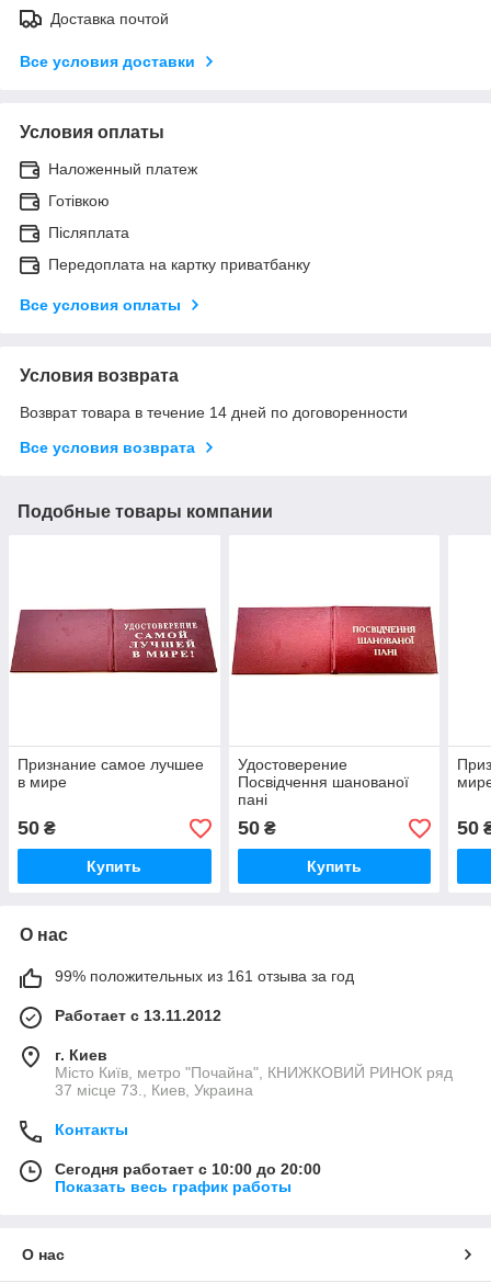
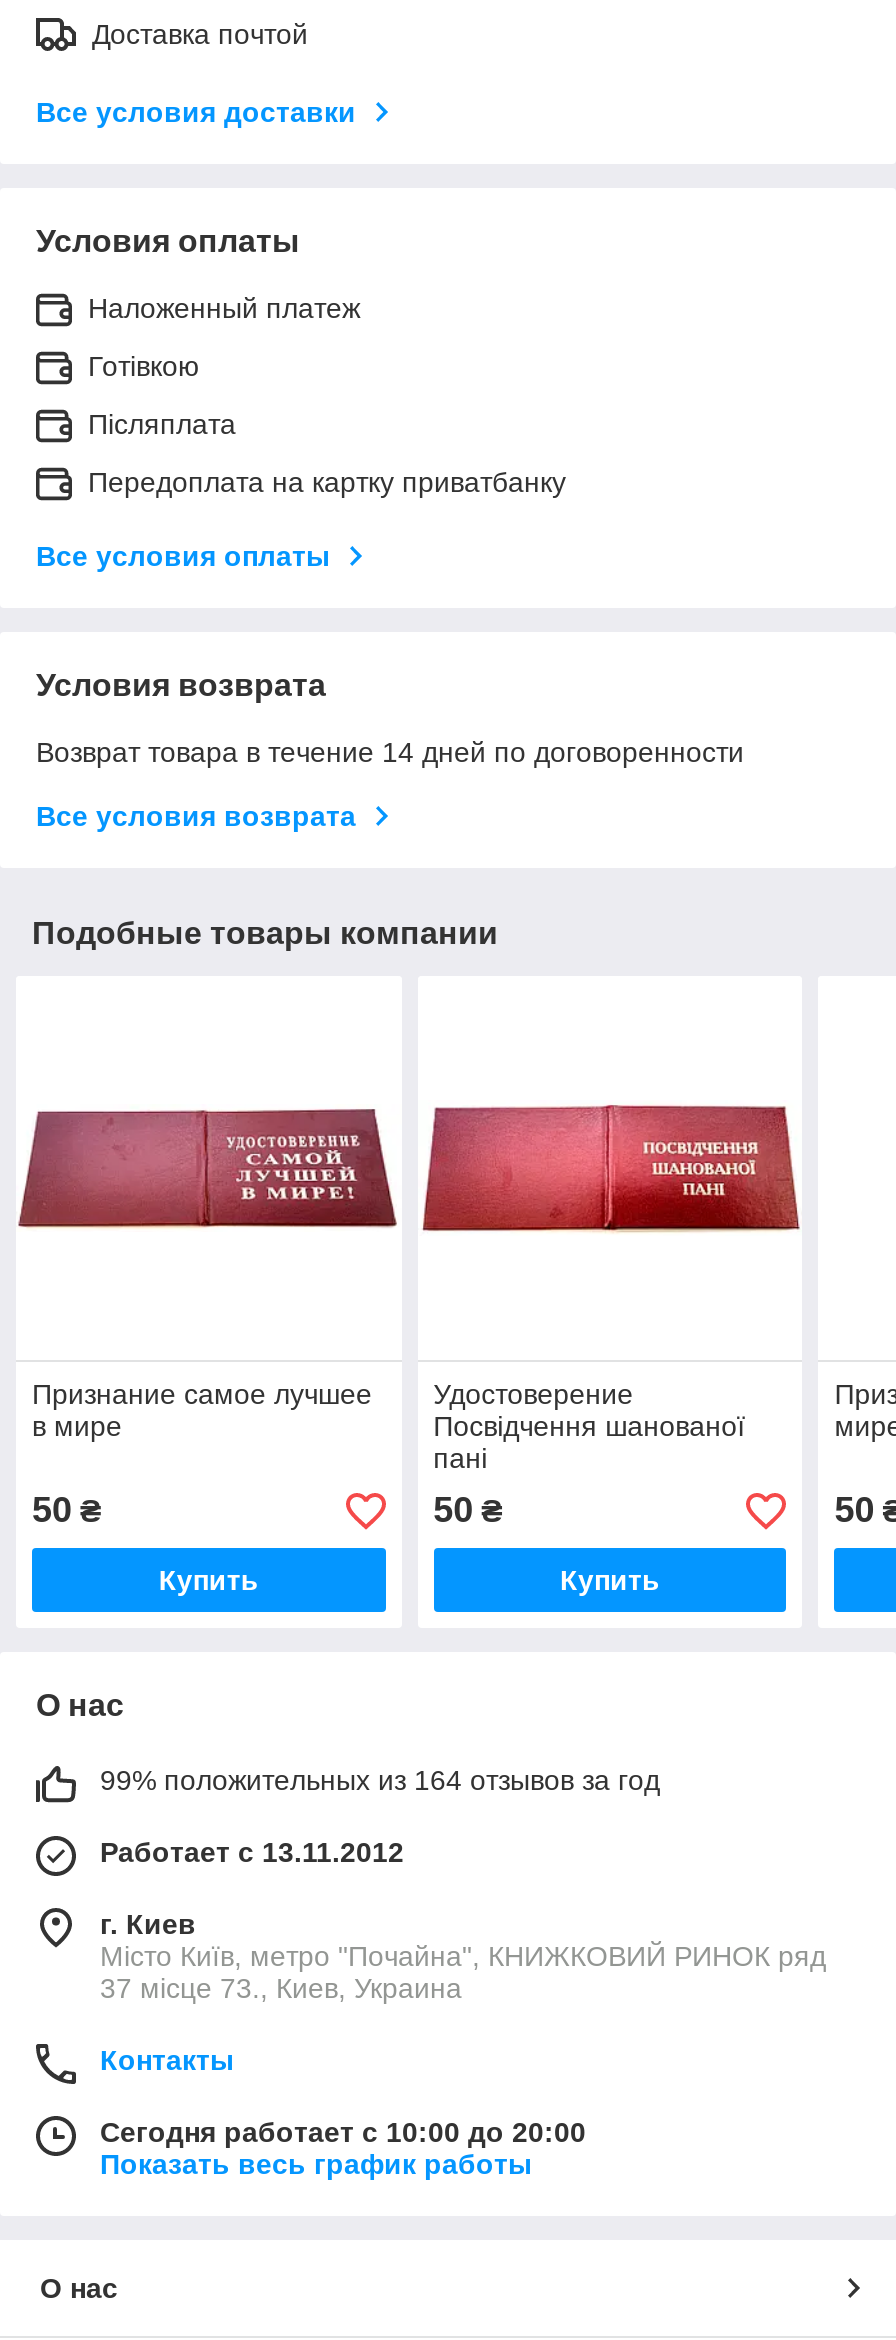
[55,968,354,985] 99% положительных из 161 отзыва за год -> [100,1765,660,1797] 99% положительных из 164 отзывов за год

